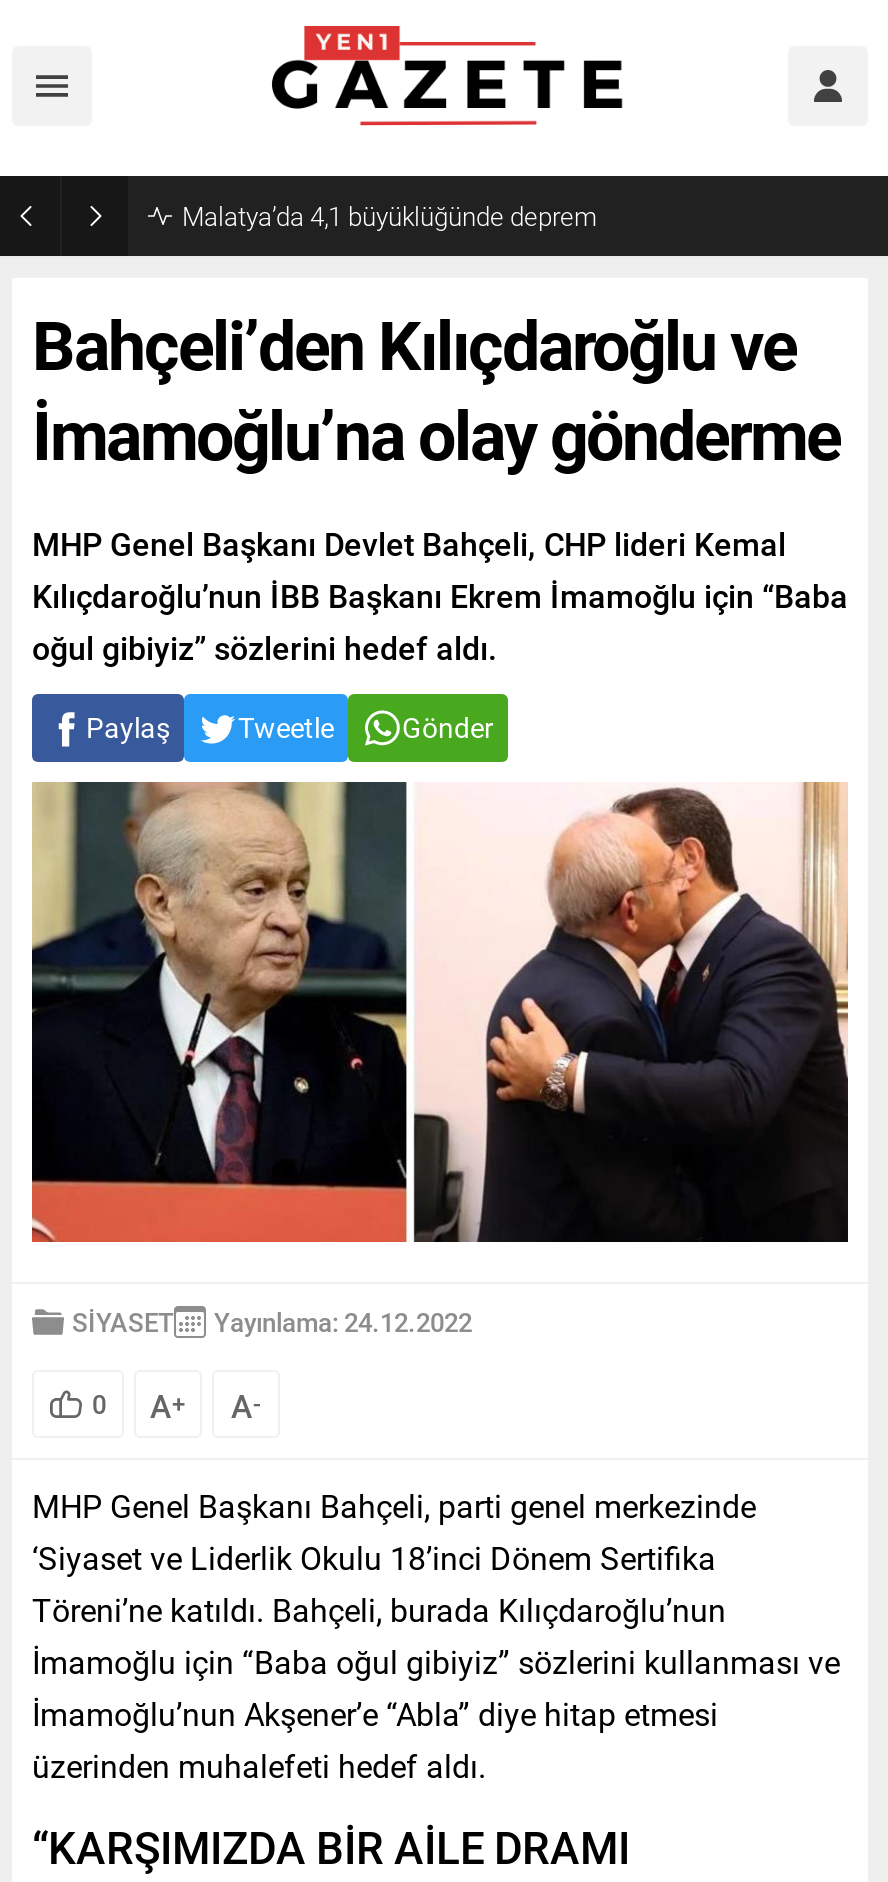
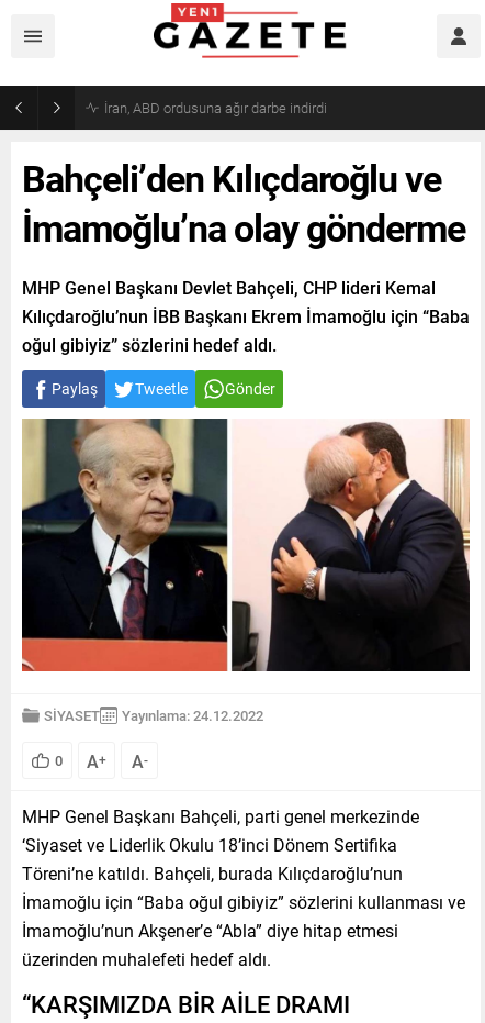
[182,198,598,234] Malatya’da 4,1 büyüklüğünde deprem -> [104,98,327,118] İran, ABD ordusuna ağır darbe indirdi

